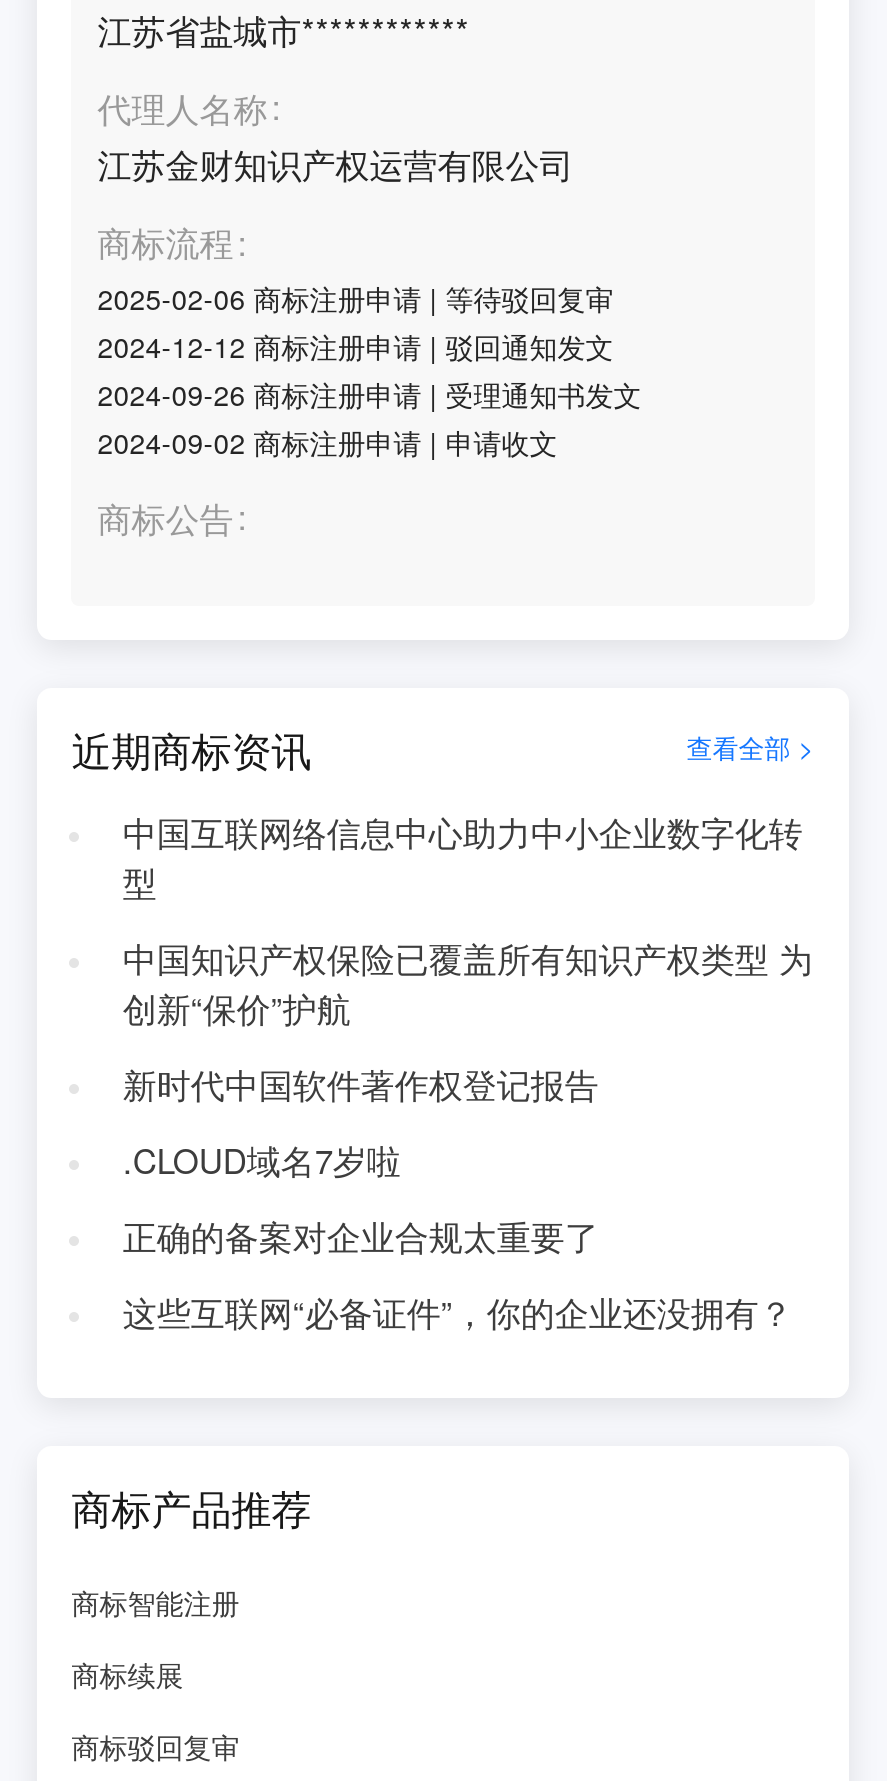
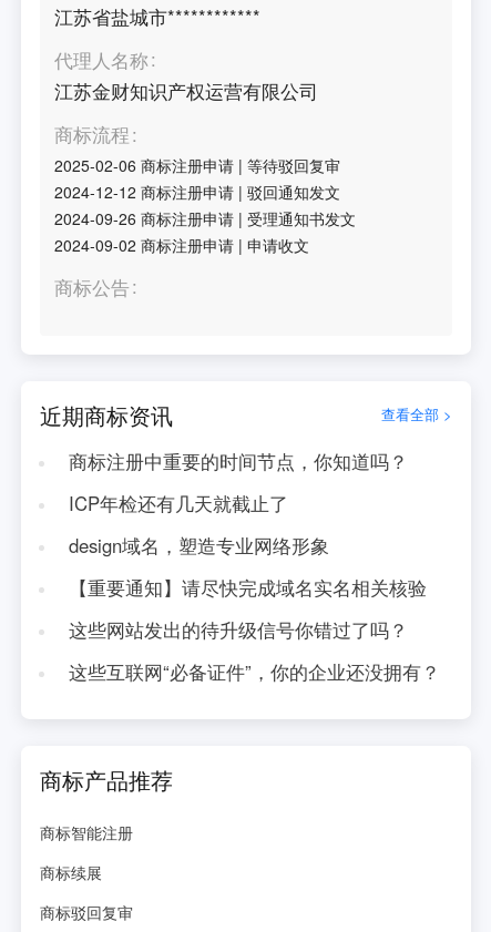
[123,808,803,906] 中国互联网络信息中心助力中小企业数字化转 | 型 -> [68,448,408,474] 商标注册中重要的时间节点，你知道吗？
[123,934,813,1032] 中国知识产权保险已覆盖所有知识产权类型 为 | 创新“保价”护航 -> [68,490,288,516] ICP年检还有几天就截止了
[123,1060,599,1108] 新时代中国软件著作权登记报告 -> [68,532,329,559] design域名，塑造专业网络形象
[123,1136,401,1184] .CLOUD域名7岁啦 -> [68,574,426,601] 【重要通知】请尽快完成域名实名相关核验
[123,1212,599,1260] 正确的备案对企业合规太重要了 -> [68,616,408,643] 这些网站发出的待升级信号你错过了吗？

